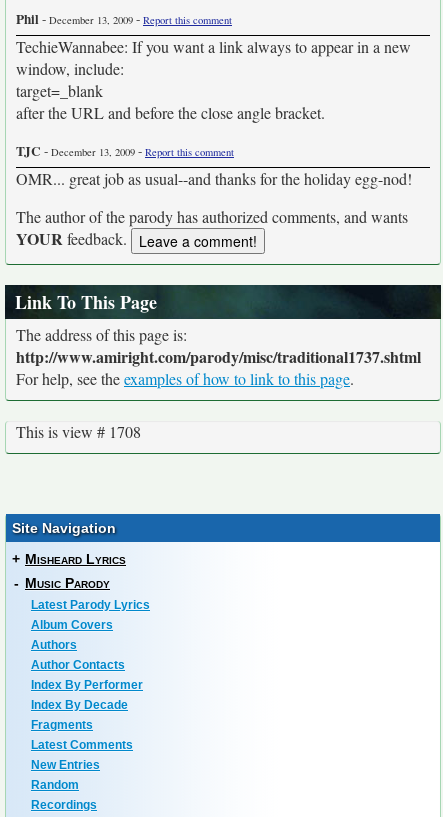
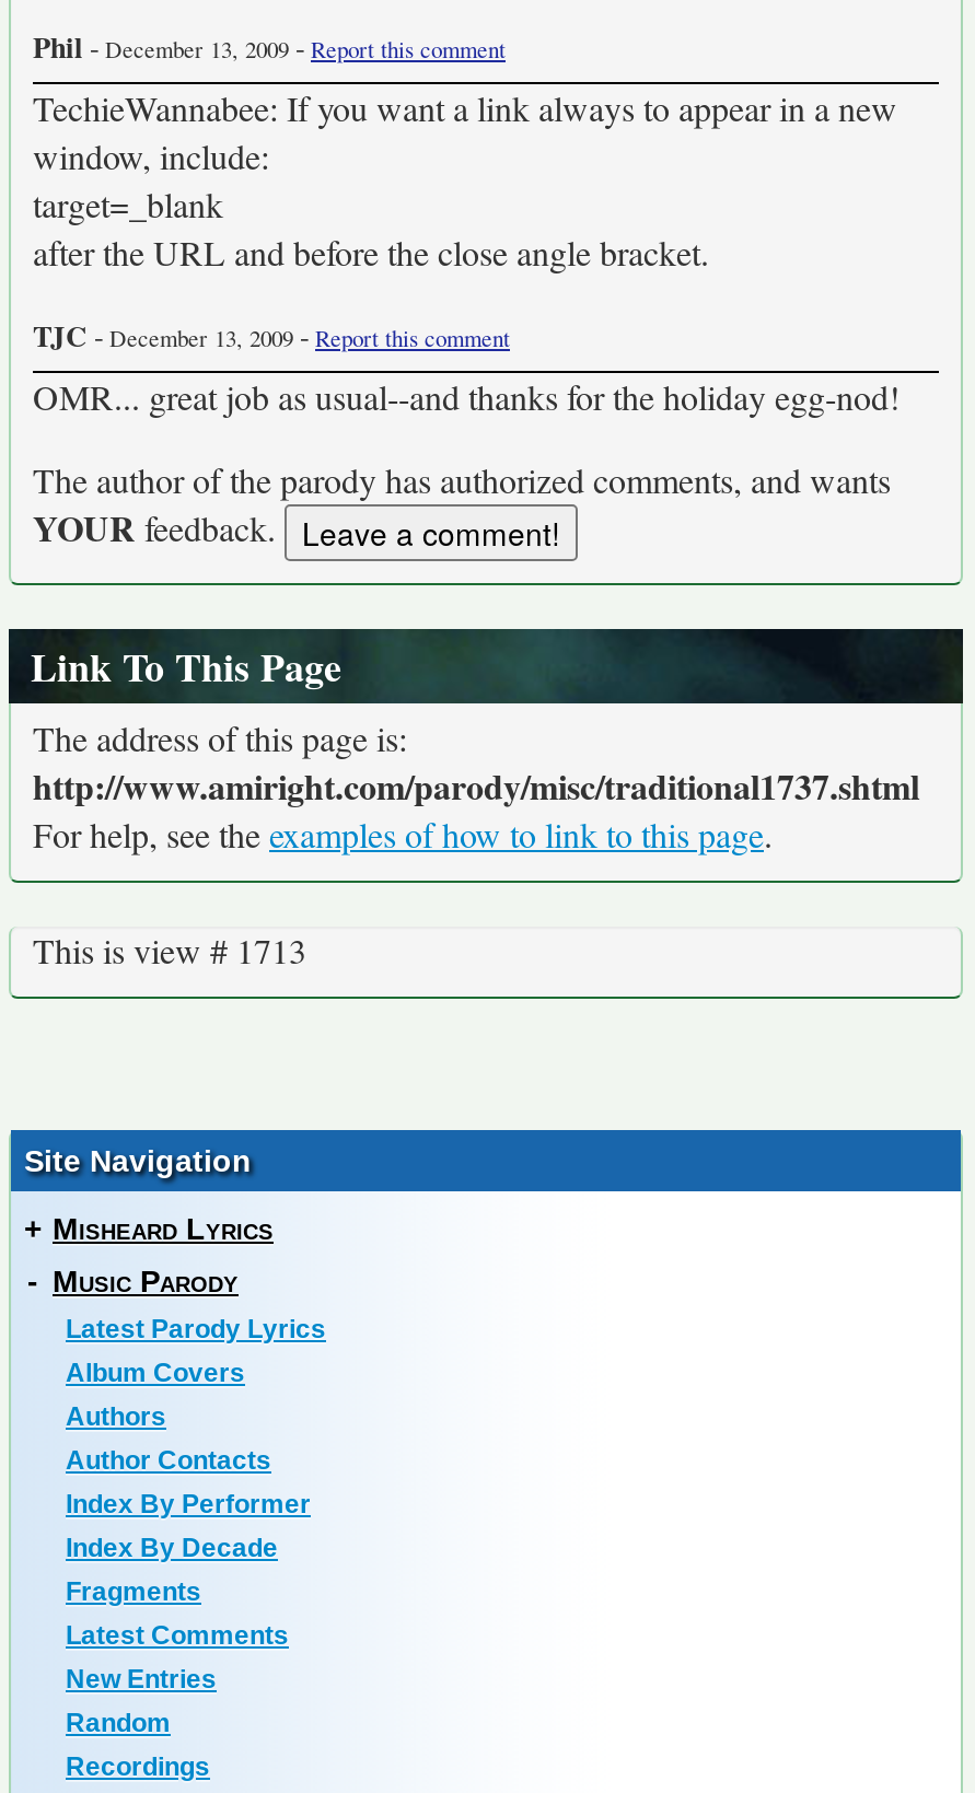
[16,421,141,442] This is view # 1708 -> [33,927,306,973] This is view # 1713

